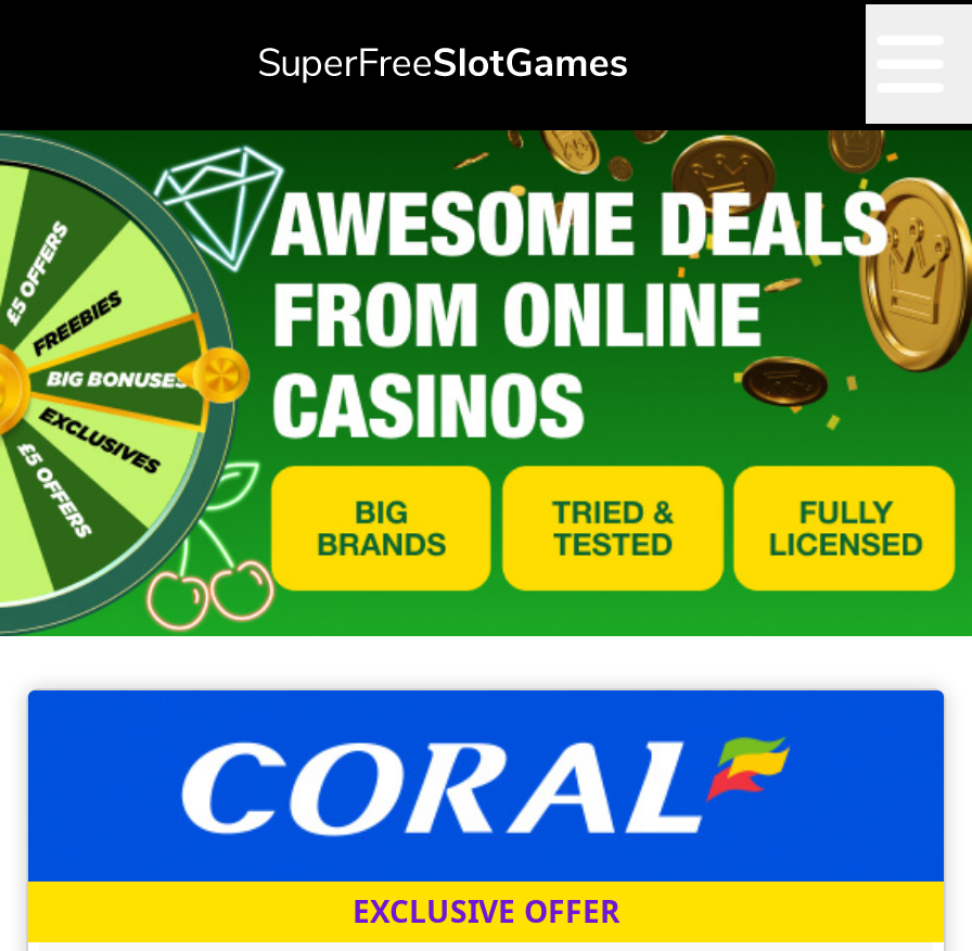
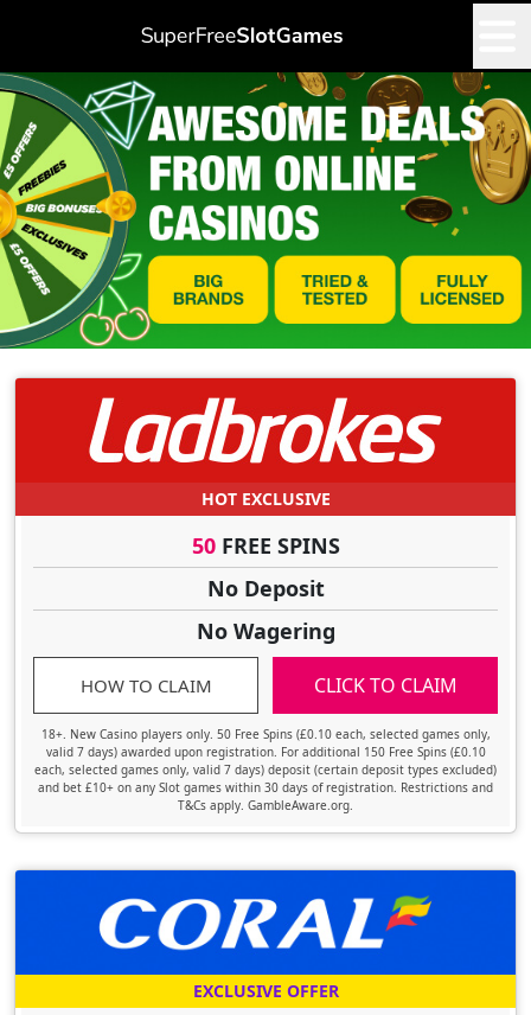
none -> [14,377,517,814] [image] | HOT EXCLUSIVE | 50 FREE SPINS | No Deposit | No Wagering | CLICK TO CLAIM | HOW TO CLAIM | 18+. New Casino players only. 50 Free Spins (£0.10 each, selected games only, | valid 7 days) awarded upon registration. For additional 150 Free Spins (£0.10 | each, selected games only, valid 7 days) deposit (certain deposit types excluded) | and bet £10+ on any Slot games within 30 days of registration. Restrictions and | T&Cs apply. GambleAware.org.

